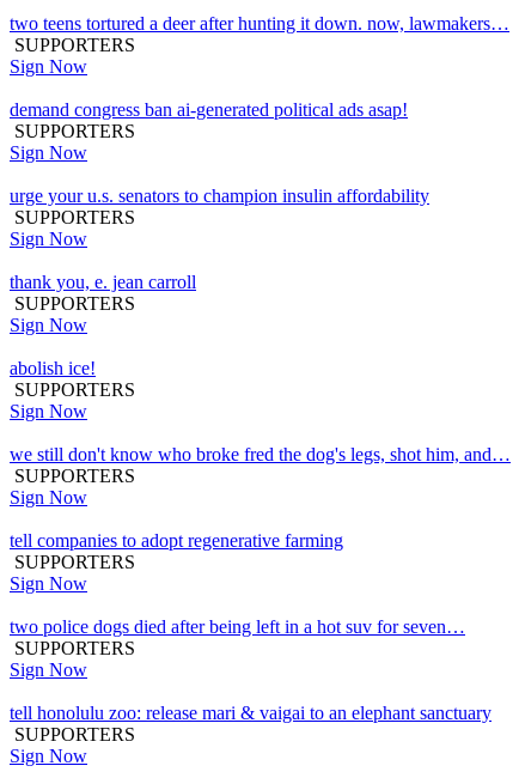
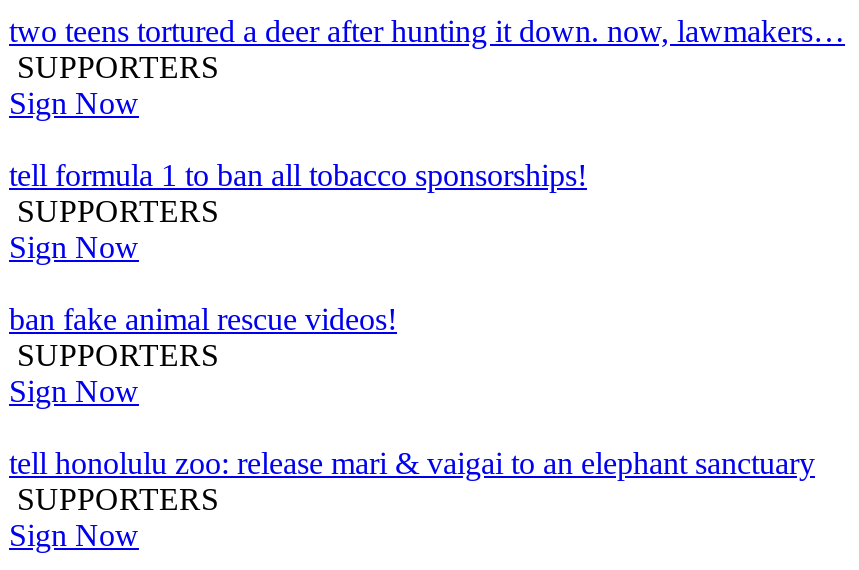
[10,99,408,120] demand congress ban ai-generated political ads asap! -> [9,158,587,192] tell formula 1 to ban all tobacco sponsorships!
[10,186,511,637] urge your u.s. senators to champion insulin affordability | SUPPORTERS | Sign Now | thank you, e. jean carroll | SUPPORTERS | Sign Now | abolish ice! | SUPPORTERS | Sign Now | we still don't know who broke fred the dog's legs, shot him, and… | SUPPORTERS | Sign Now | tell companies to adopt regenerative farming | SUPPORTERS | Sign Now | two police dogs died after being left in a hot suv for seven… -> [9,302,397,336] ban fake animal rescue videos!

